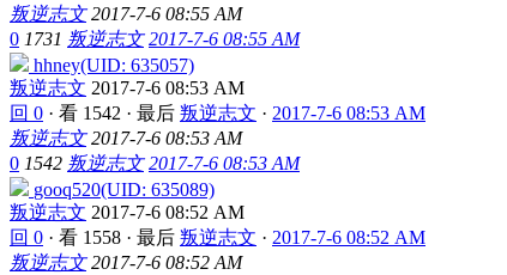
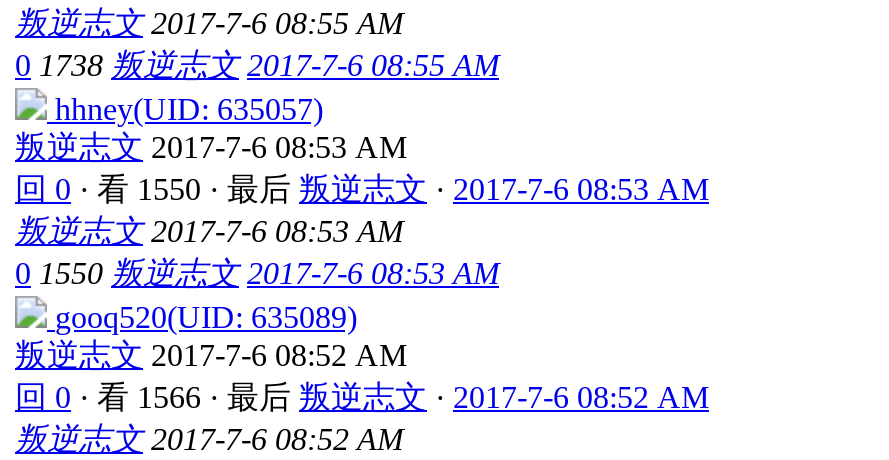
[10,29,300,49] 0 1731 叛逆志文 2017-7-6 08:55 AM -> [15,48,499,82] 0 1738 叛逆志文 2017-7-6 08:55 AM
[10,103,425,123] 回 0 · 看 1542 · 最后叛逆志文· 2017-7-6 08:53 AM -> [15,172,709,206] 回 0 · 看 1550 · 最后叛逆志文· 2017-7-6 08:53 AM
[10,153,300,173] 0 1542 叛逆志文 2017-7-6 08:53 AM -> [15,256,499,290] 0 1550 叛逆志文 2017-7-6 08:53 AM
[10,227,425,247] 回 0 · 看 1558 · 最后叛逆志文· 2017-7-6 08:52 AM -> [15,380,709,414] 回 0 · 看 1566 · 最后叛逆志文· 2017-7-6 08:52 AM

